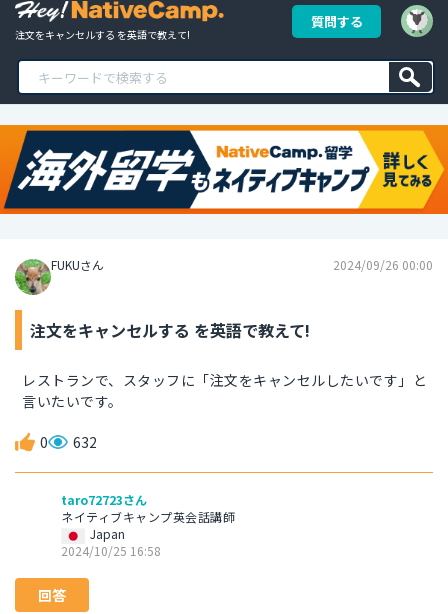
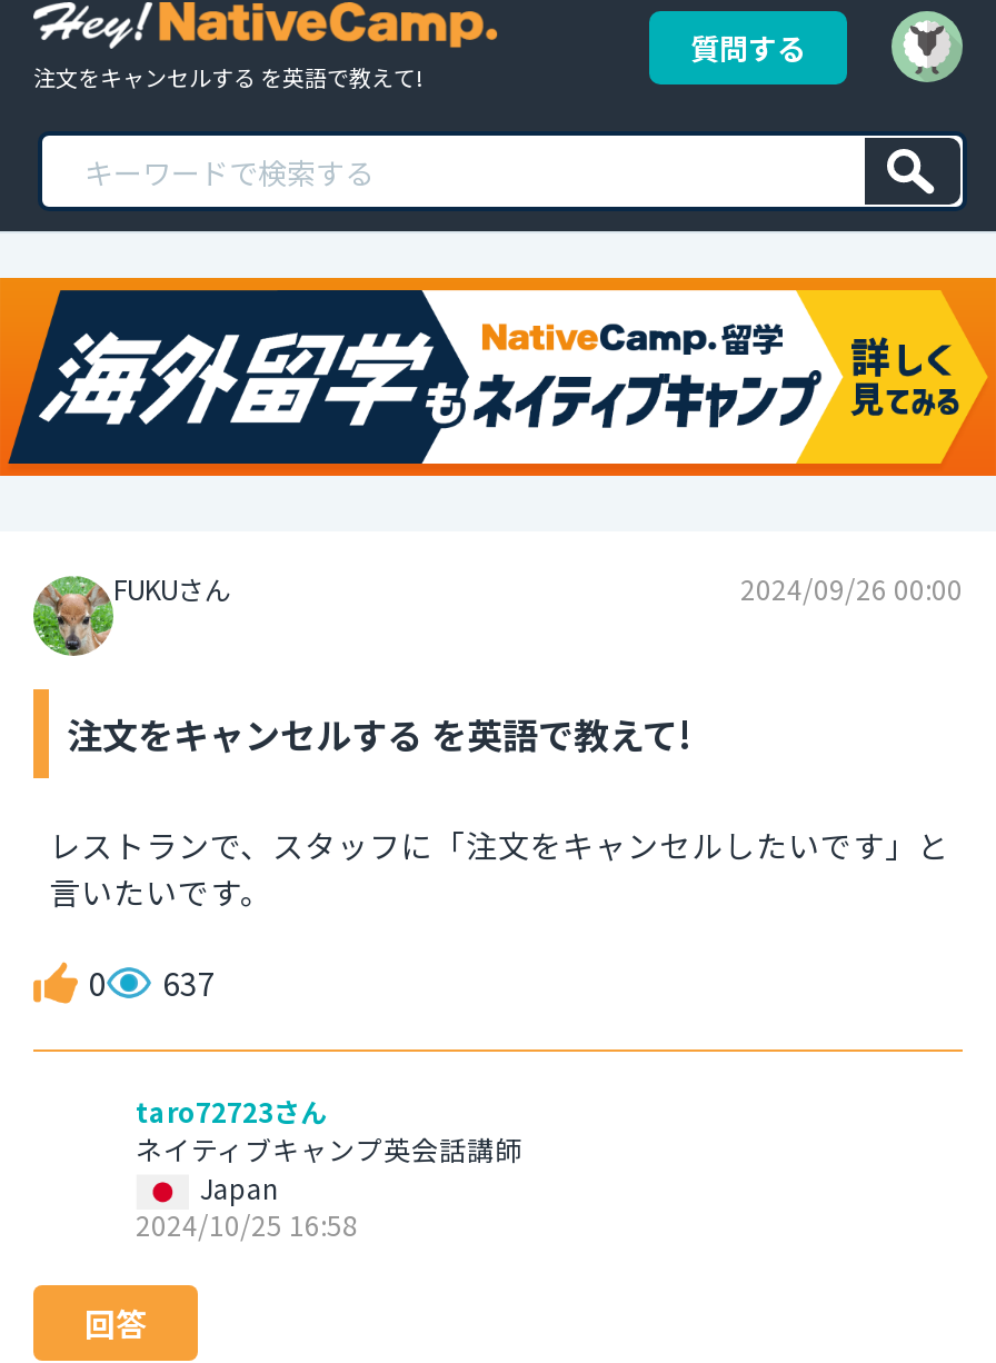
[40,432,97,452] 0 632 -> [89,962,216,1006] 0 637

